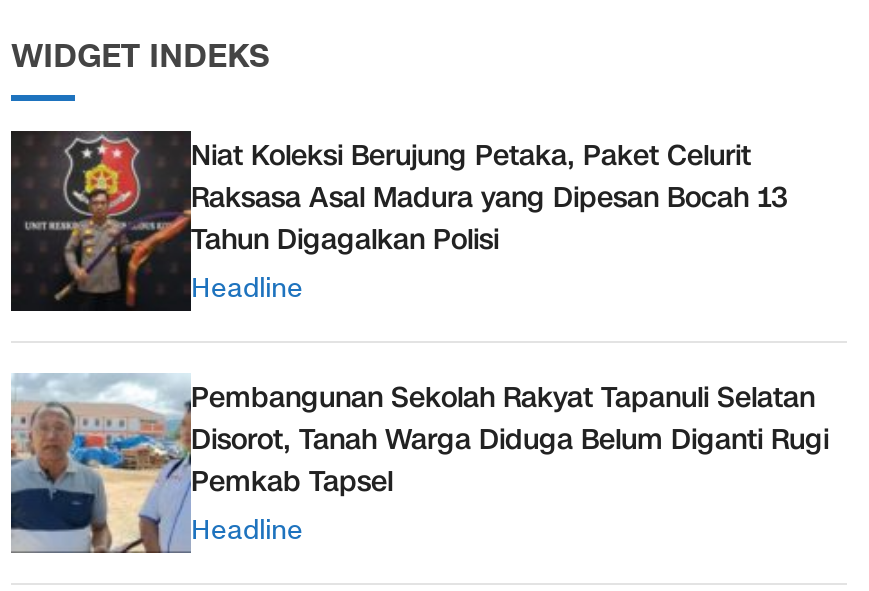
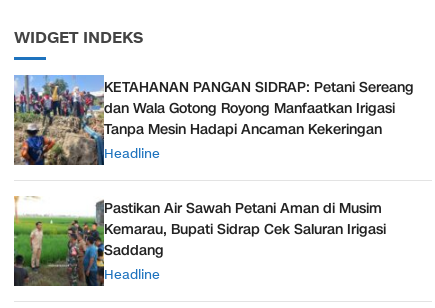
[9,129,789,313] [image] | Niat Koleksi Berujung Petaka, Paket Celurit | Raksasa Asal Madura yang Dipesan Bocah 13 | Tahun Digagalkan Polisi -> [13,74,414,166] [image] | KETAHANAN PANGAN SIDRAP: Petani Sereang | dan Wala Gotong Royong Manfaatkan Irigasi | Tanpa Mesin Hadapi Ancaman Kekeringan
[9,373,829,555] [image] | Pembangunan Sekolah Rakyat Tapanuli Selatan | Disorot, Tanah Warga Diduga Belum Diganti Rugi | Pemkab Tapsel -> [13,195,386,287] [image] | Pastikan Air Sawah Petani Aman di Musim | Kemarau, Bupati Sidrap Cek Saluran Irigasi | Saddang

